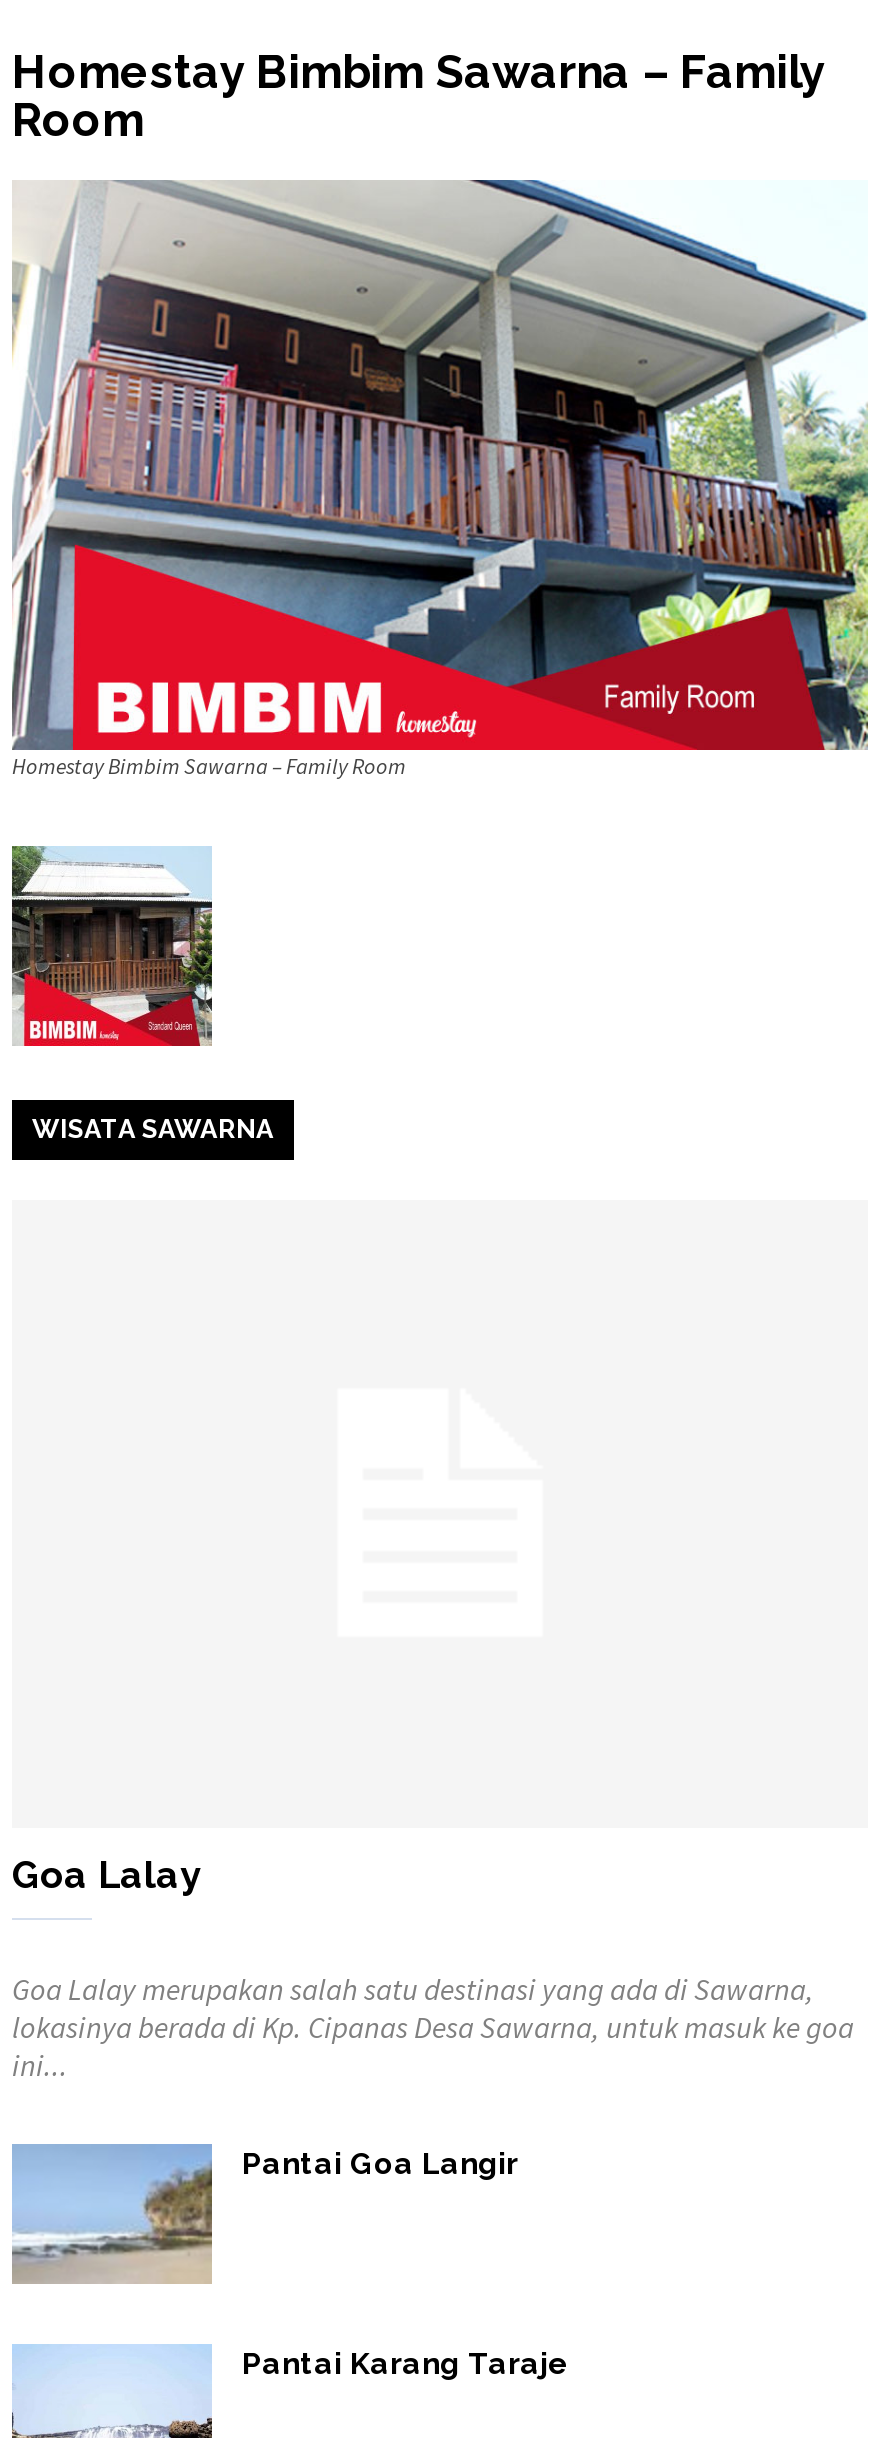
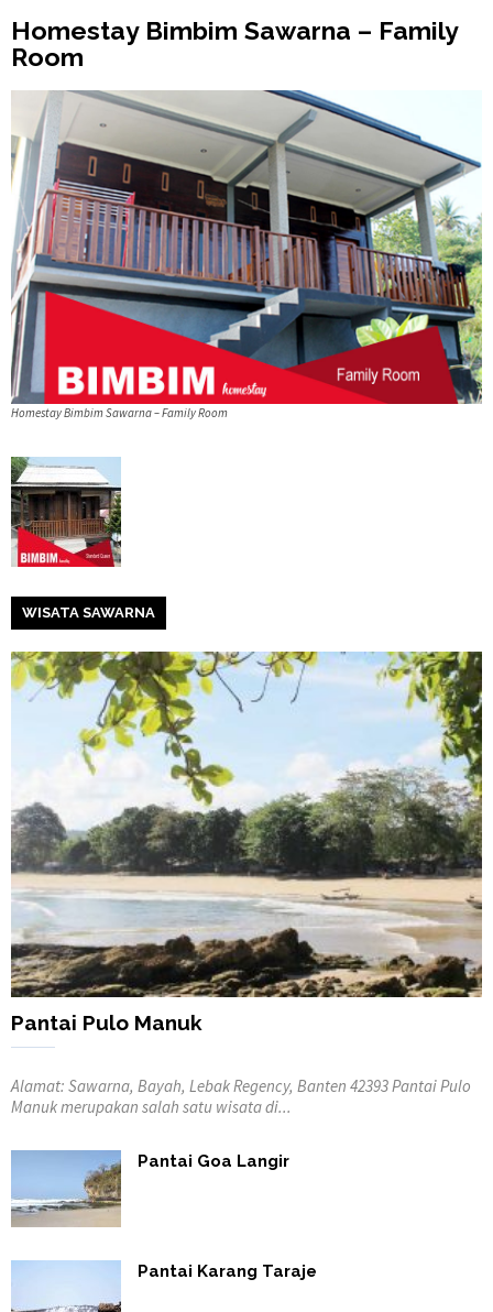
none -> [10,650,483,998] [image]
[12,1852,200,1896] Goa Lalay -> [11,1011,202,1035] Pantai Pulo Manuk
[12,1970,854,2084] Goa Lalay merupakan salah satu destinasi yang ada di Sawarna, | lokasinya berada di Kp. Cipanas Desa Sawarna, untuk masuk ke goa | ini... -> [11,1076,471,1117] Alamat: Sawarna, Bayah, Lebak Regency, Banten 42393 Pantai Pulo | Manuk merupakan salah satu wisata di...

